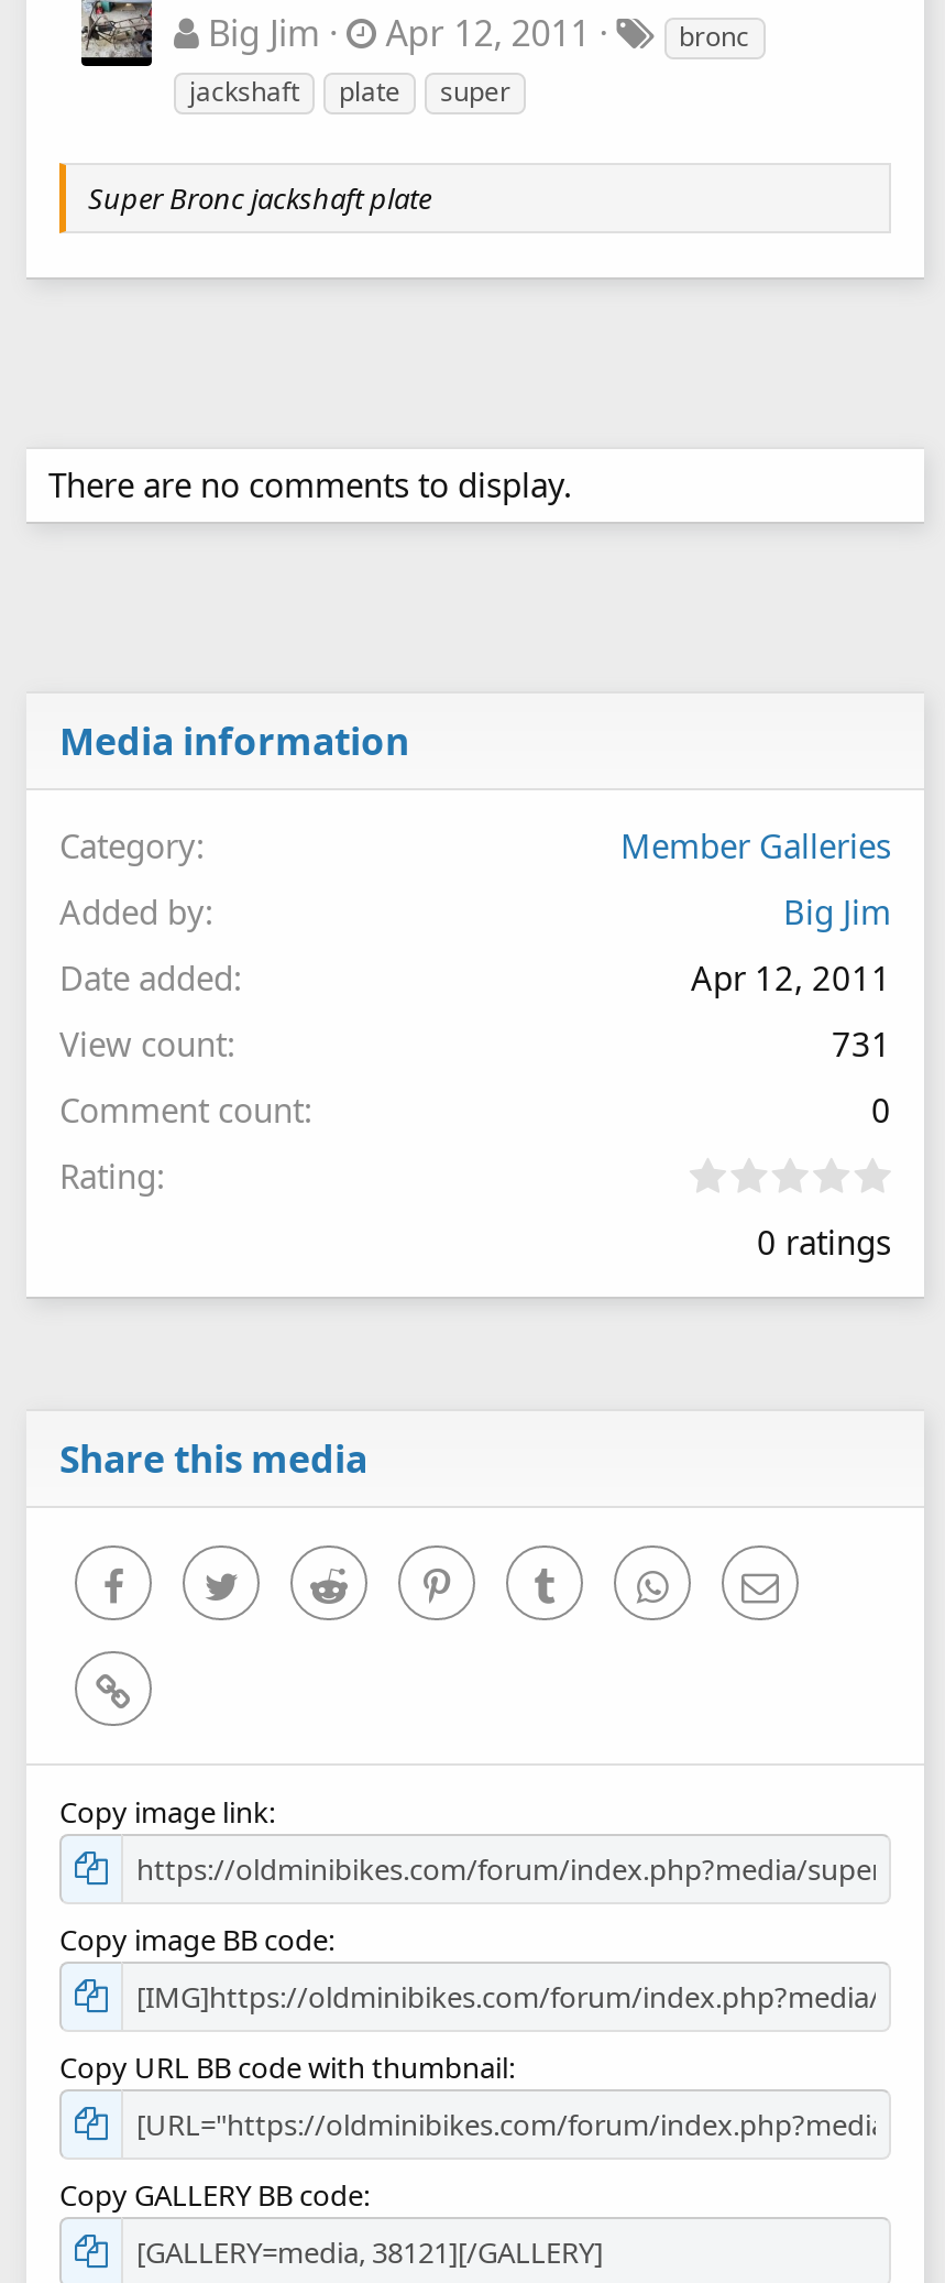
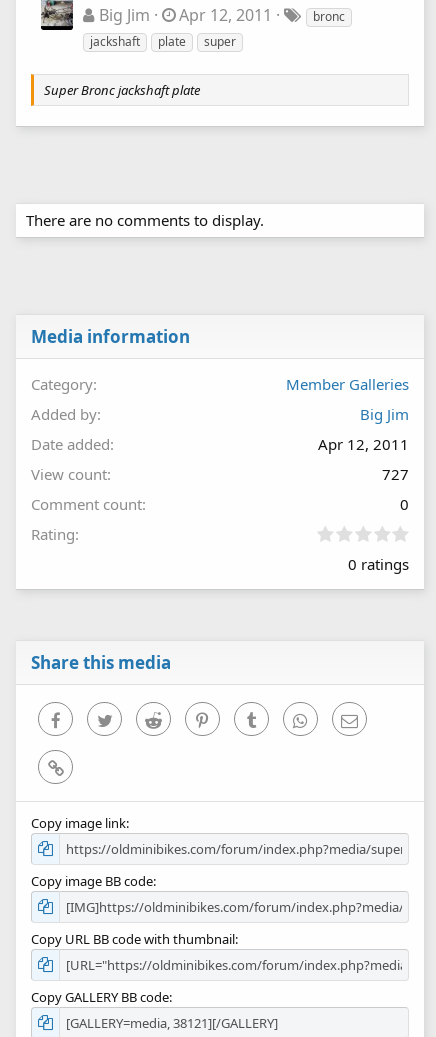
[832,1021,891,1065] 731 -> [382,464,409,484] 727

